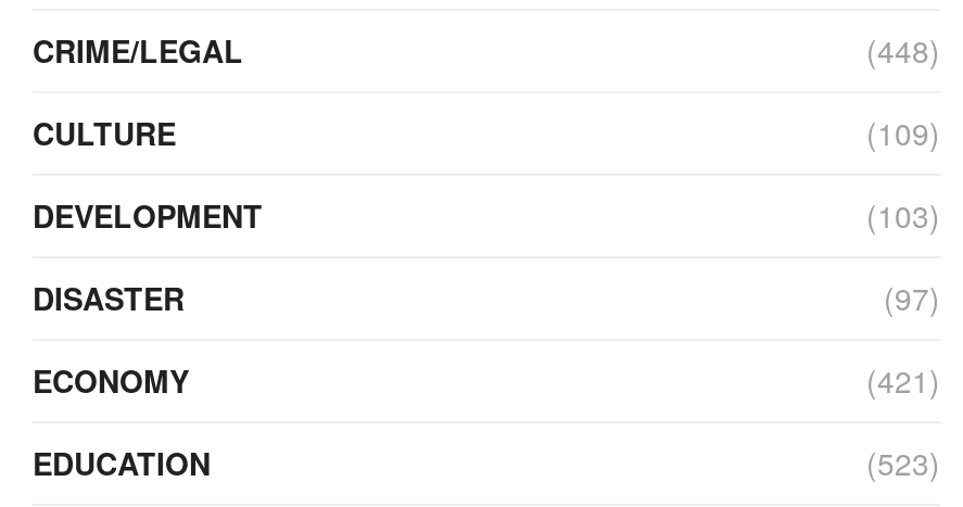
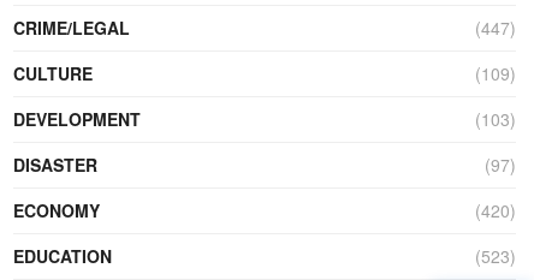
[866,29,940,72] (448) -> [475,15,516,39] (447)
[866,359,940,402] (421) -> [475,198,516,222] (420)

